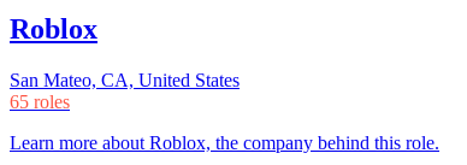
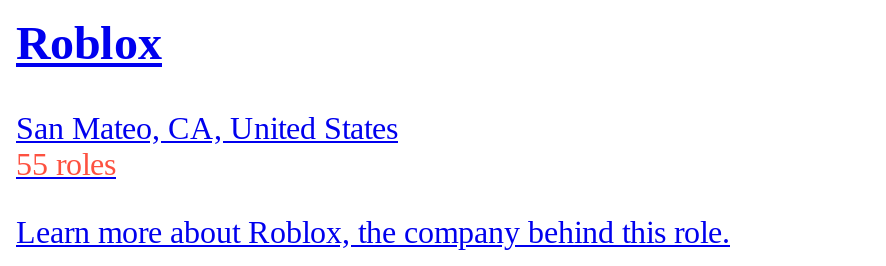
[10,91,70,111] 65 roles -> [16,148,116,182] 55 roles

